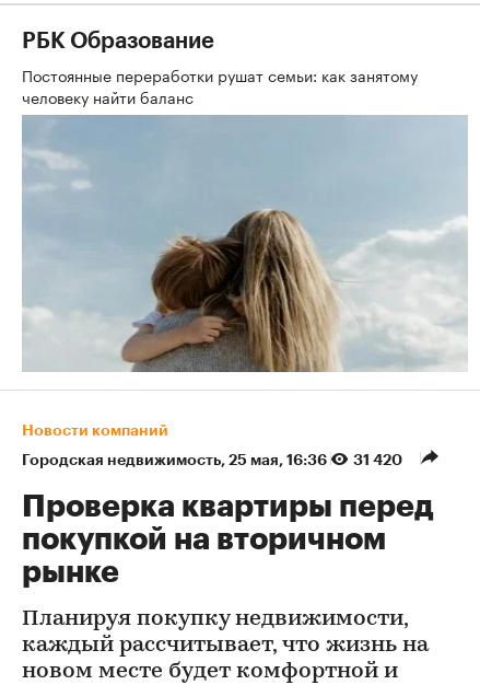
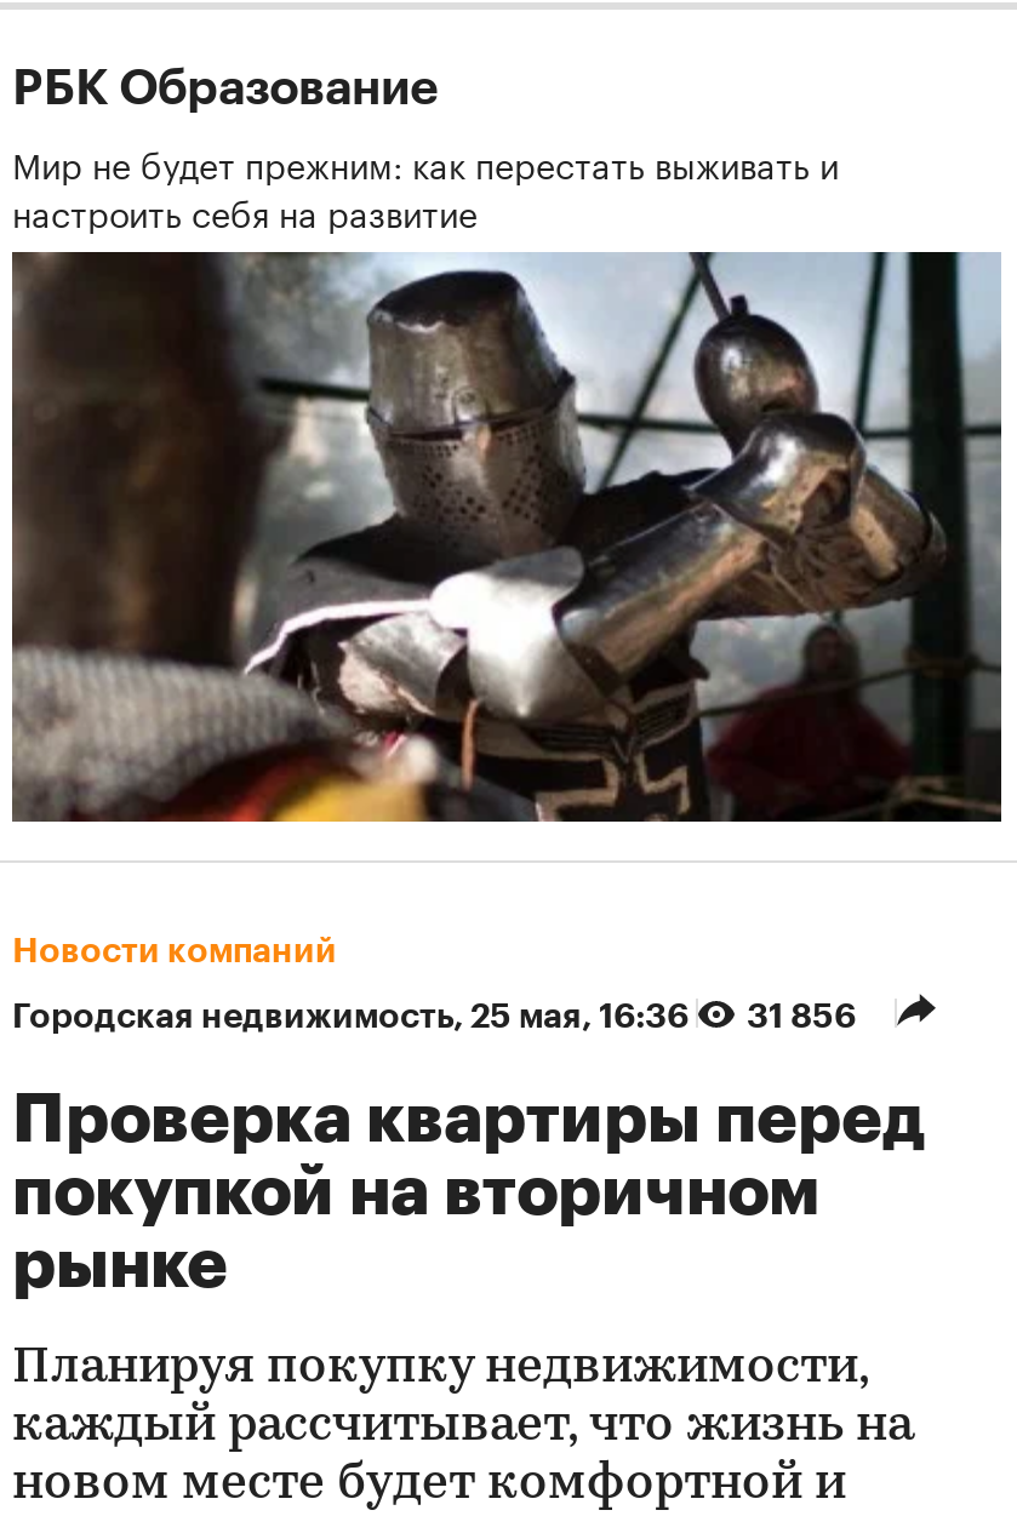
[22,62,418,108] Постоянные переработки рушат семьи: как занятому | человеку найти баланс -> [12,136,839,238] Мир не будет прежним: как перестать выживать и | настроить себя на развитие
[22,114,468,373] [image] -> [12,248,1004,823] [image]
[22,451,402,467] Городская недвижимость, 25 мая, 16:36 31 420 -> [12,999,856,1032] Городская недвижимость, 25 мая, 16:36 31 856

